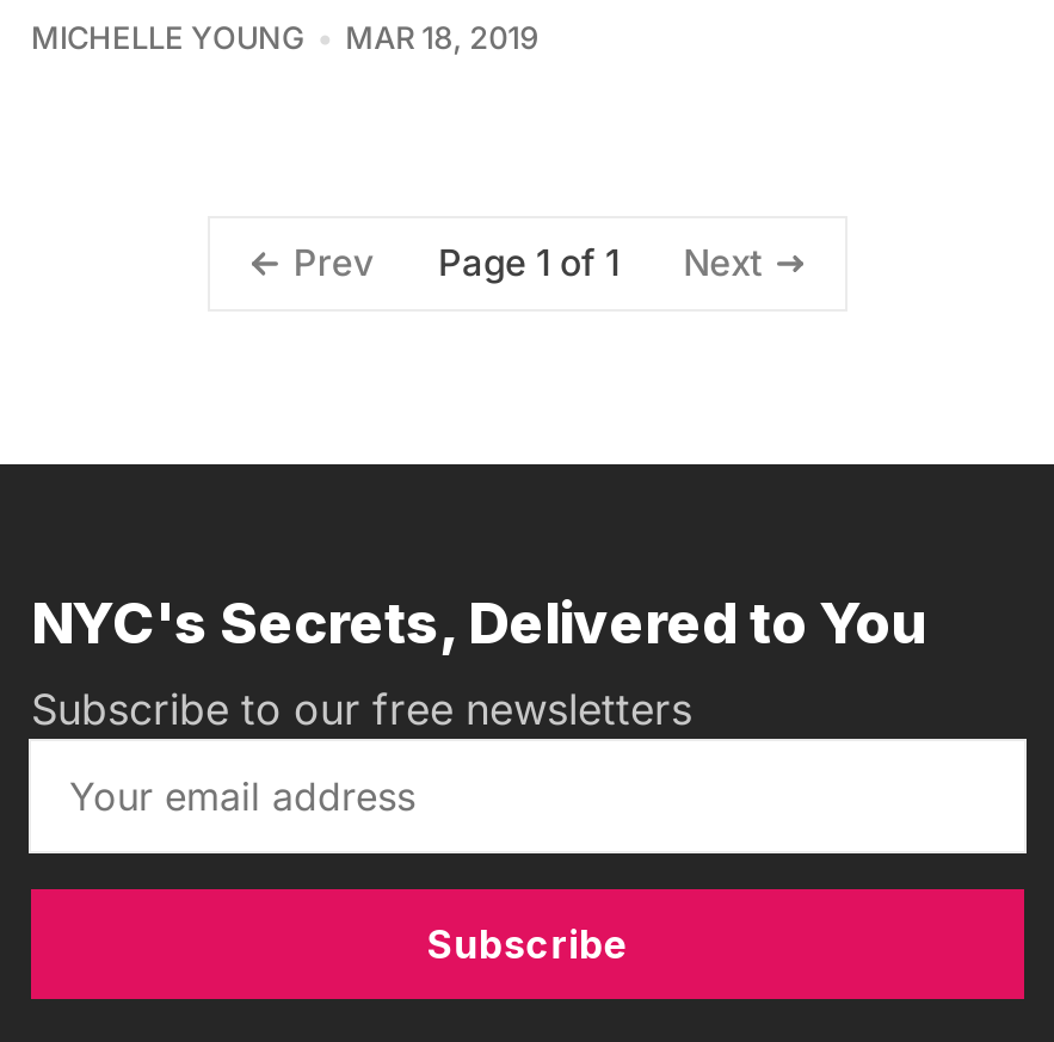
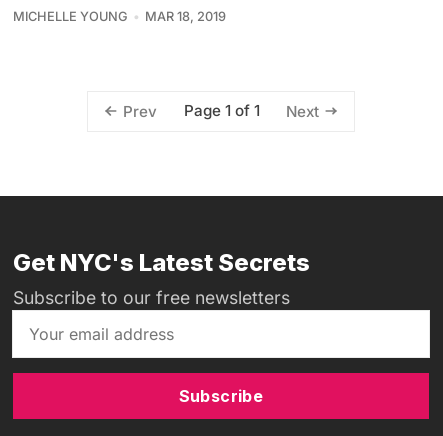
[31,589,924,659] NYC's Secrets, Delivered to You -> [13,248,310,277] Get NYC's Latest Secrets

